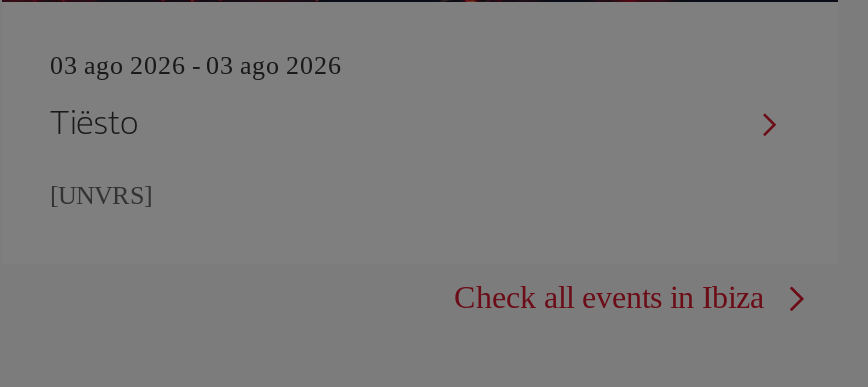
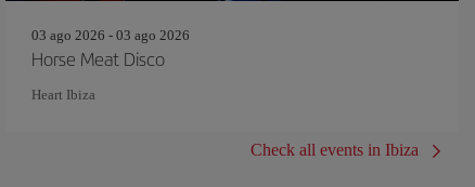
[50,96,138,144] Tiësto -> [31,45,165,71] Horse Meat Disco
[50,180,152,210] [UNVRS] -> [31,86,95,103] Heart Ibiza

